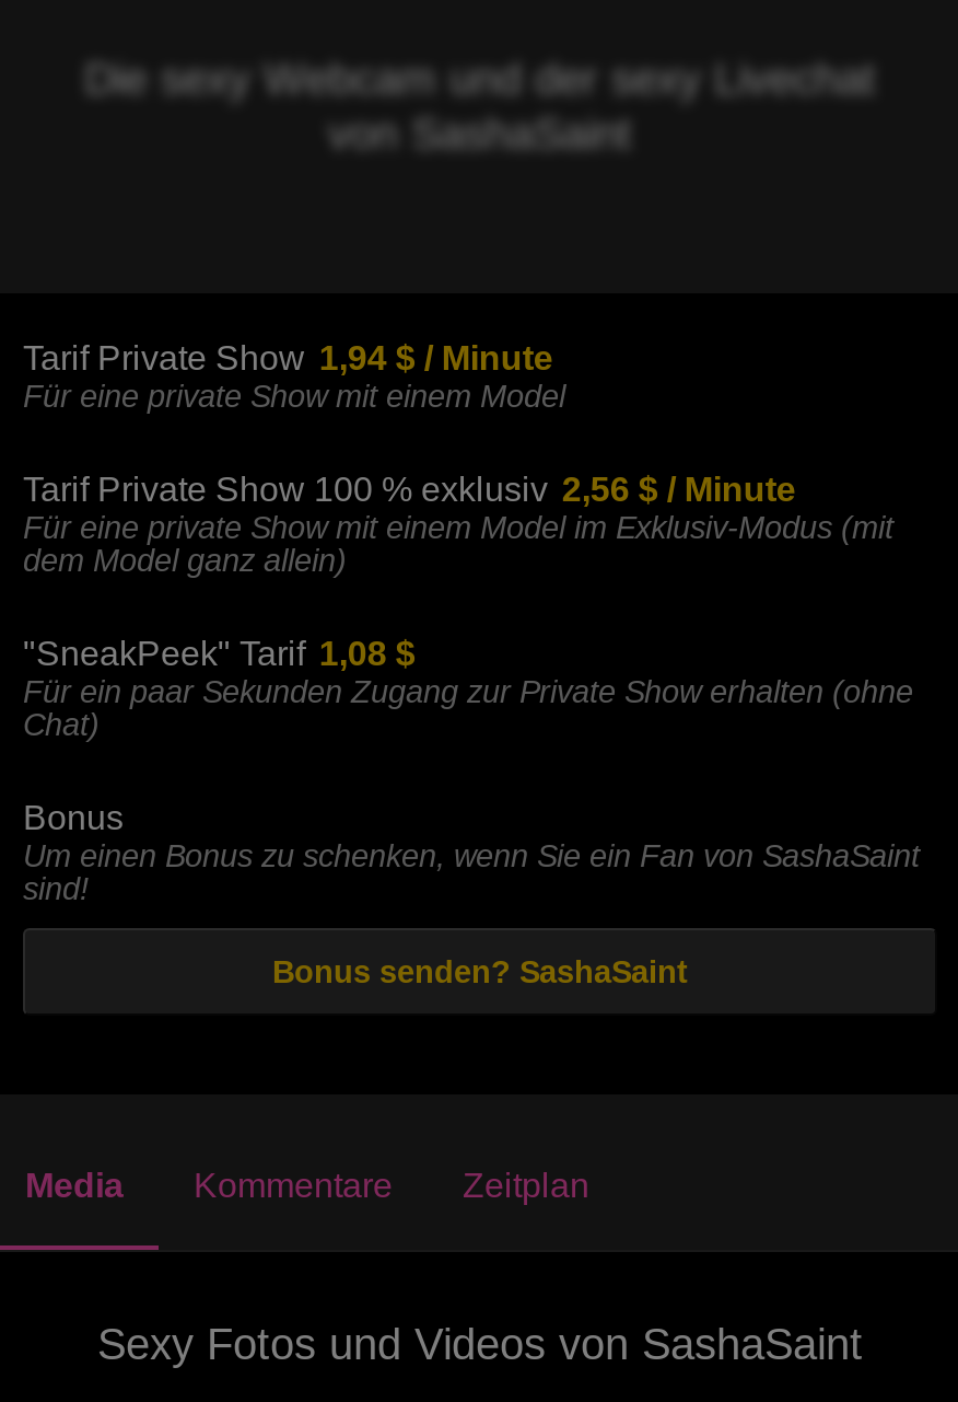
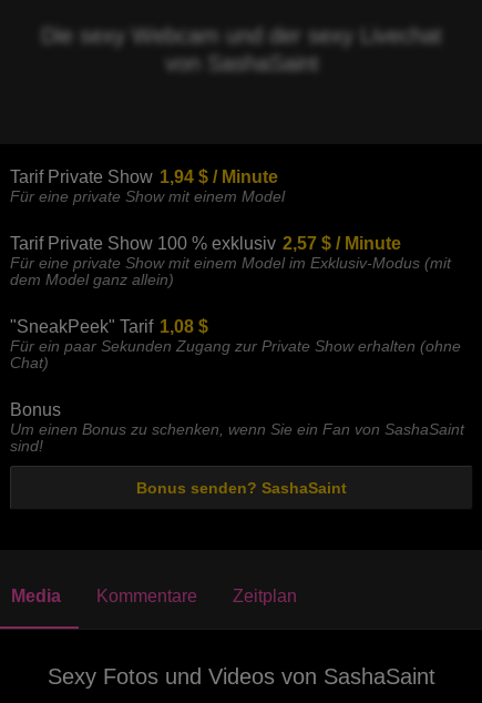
[23,471,796,509] Tarif Private Show 100 % exklusiv 2,56 $ / Minute -> [10,234,402,253] Tarif Private Show 100 % exklusiv 2,57 $ / Minute

